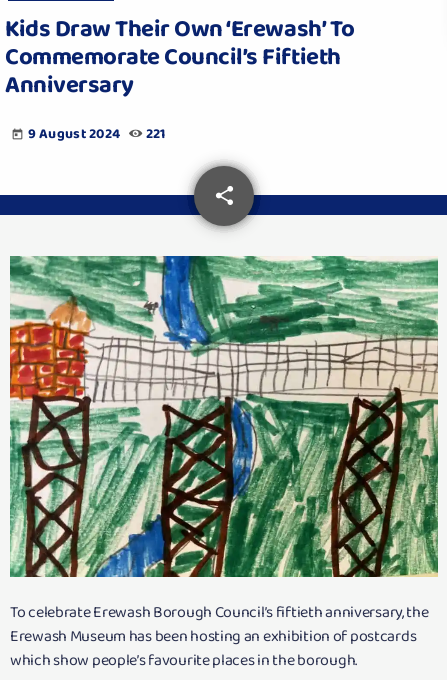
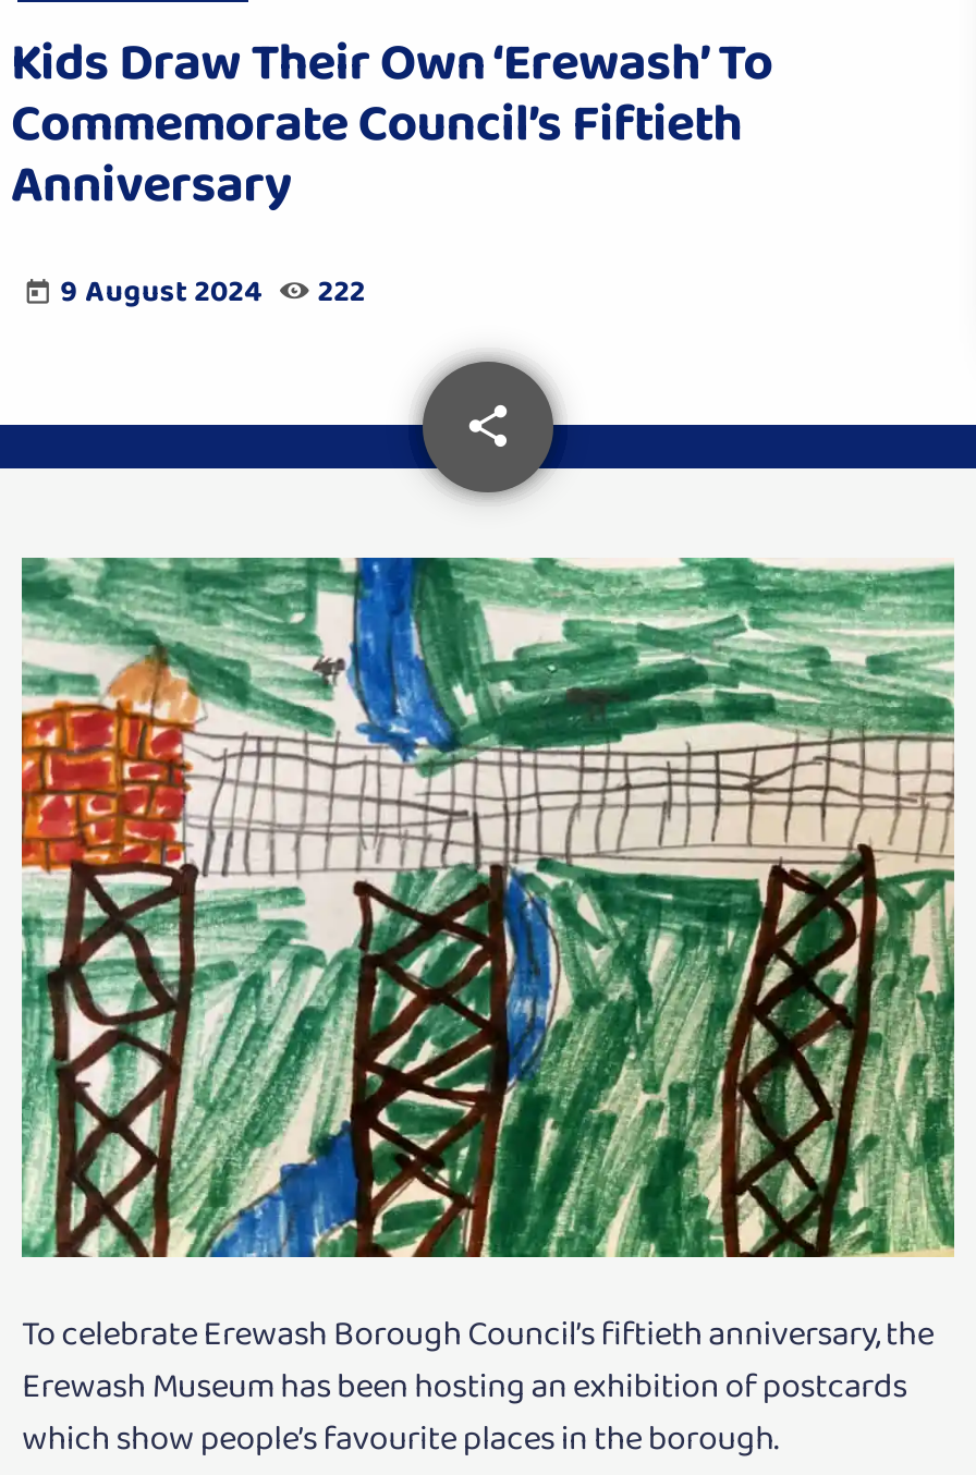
[146,123,166,143] 221 -> [318,268,365,312] 222

